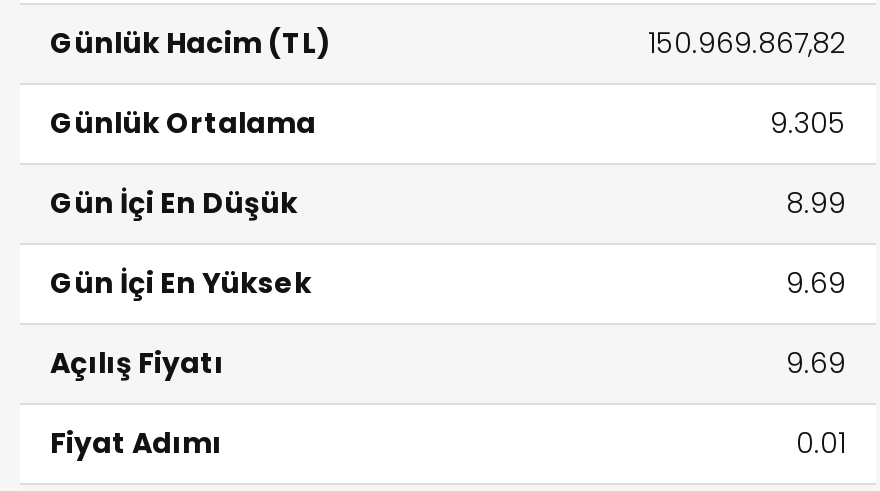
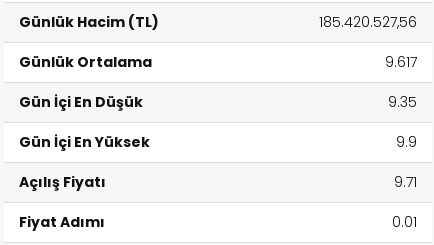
[648,23,846,63] 150.969.867,82 -> [319,12,417,32] 185.420.527,56
[770,103,846,143] 9.305 -> [385,52,417,72] 9.617
[786,183,846,223] 8.99 -> [388,92,417,112] 9.35
[786,263,846,303] 9.69 -> [396,132,417,152] 9.9
[786,343,846,383] 9.69 -> [394,172,417,192] 9.71

